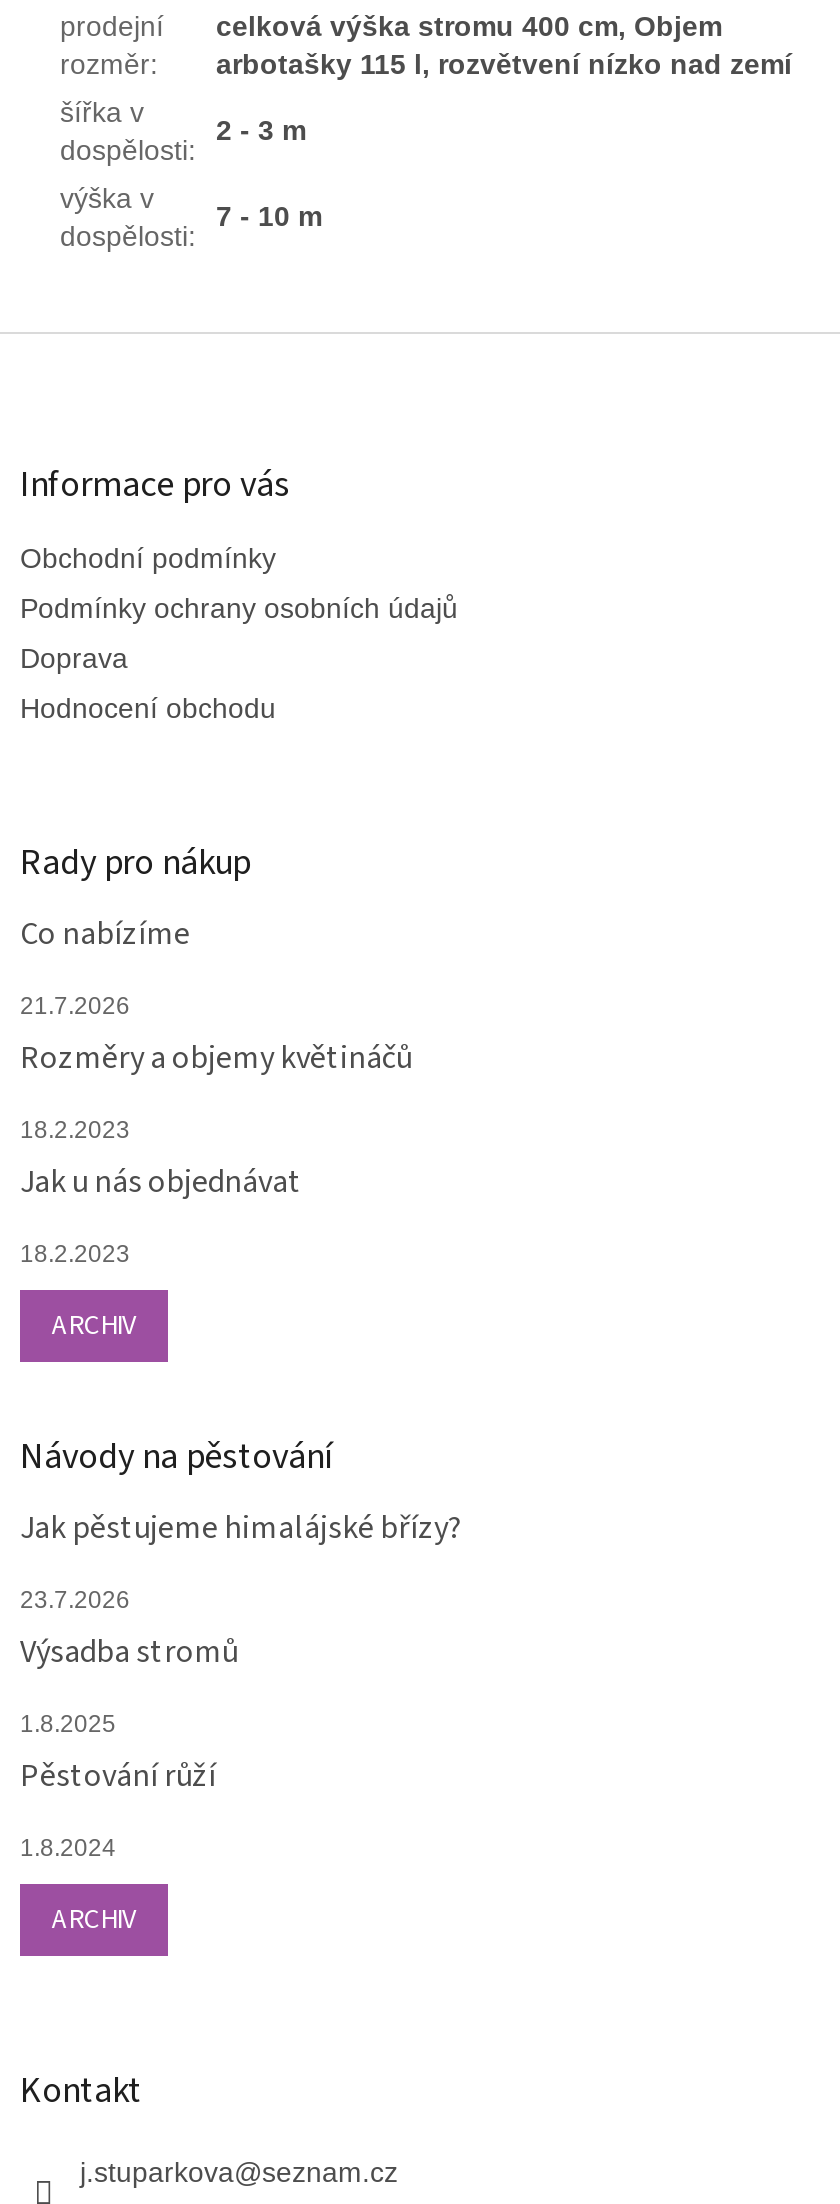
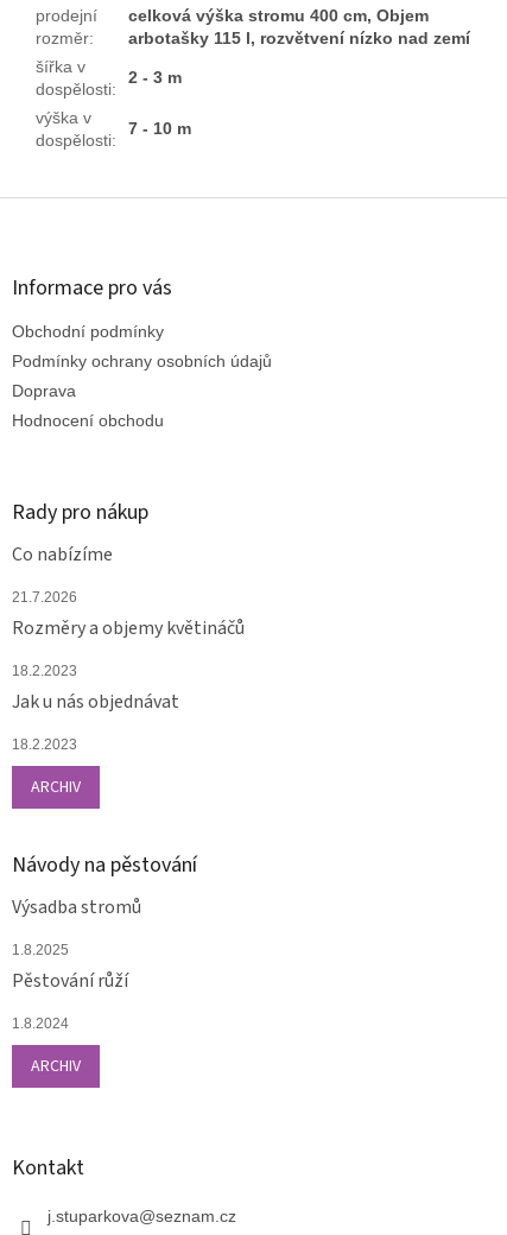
[20,1505,462,1613] Jak pěstujeme himalájské břízy? | 23.7.2026 -> none

